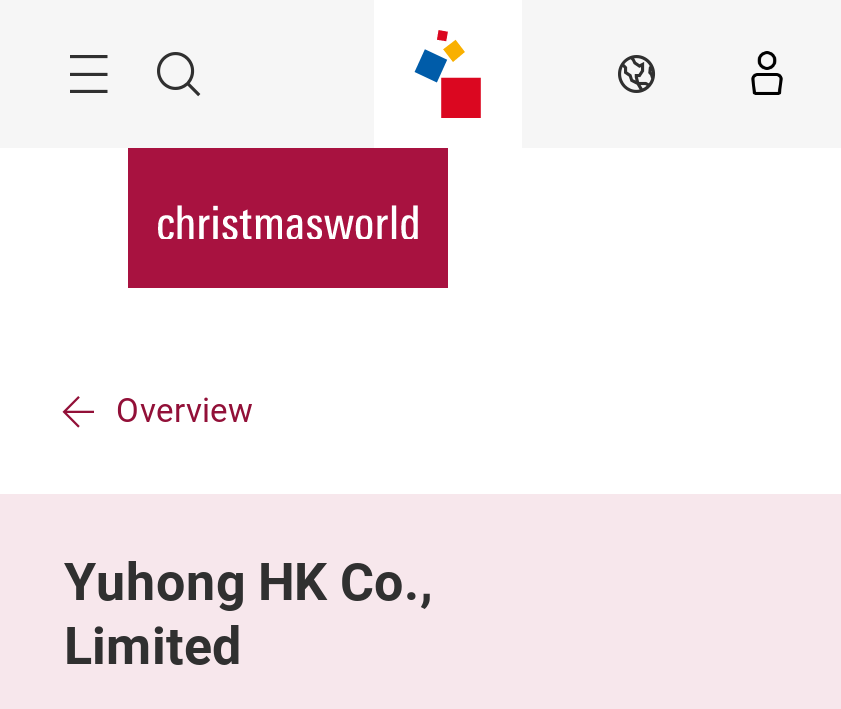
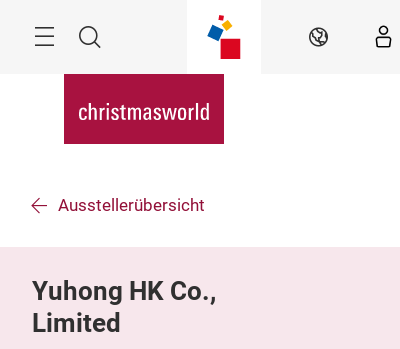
[116,392,254,430] Overview -> [58,196,205,215] Ausstellerübersicht

